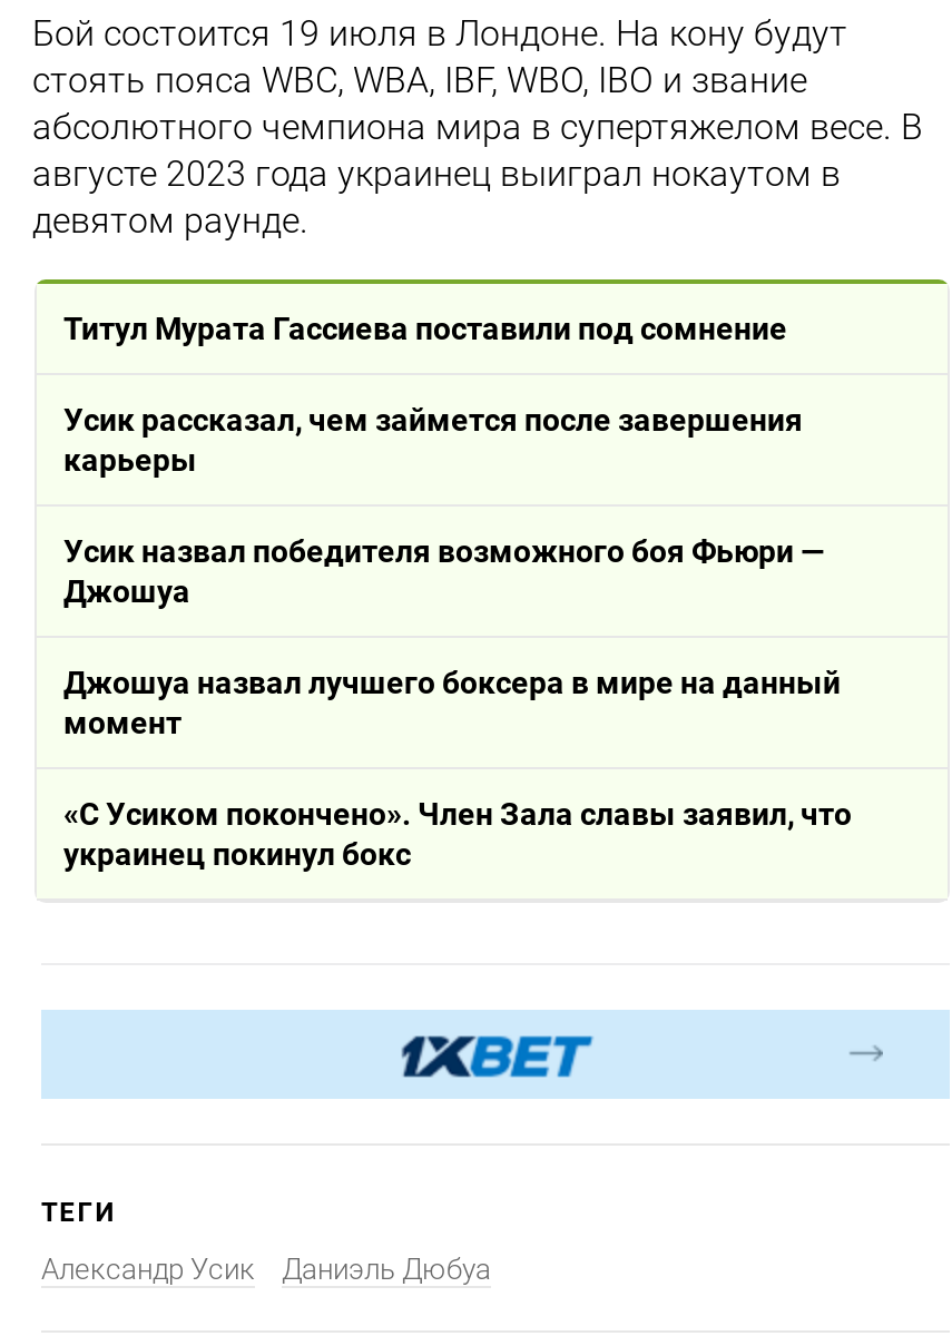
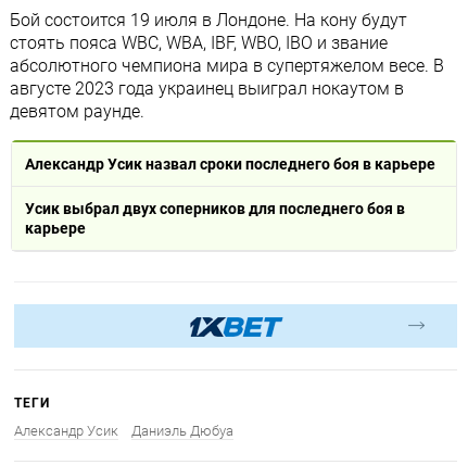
[63,311,852,872] Титул Мурата Гассиева поставили под сомнение | Усик рассказал, чем займется после завершения | карьеры | Усик назвал победителя возможного боя Фьюри — | Джошуа | Джошуа назвал лучшего боксера в мире на данный | момент | «С Усиком покончено». Член Зала славы заявил, что | украинец покинул бокс -> [25,156,435,237] Александр Усик назвал сроки последнего боя в карьере | Усик выбрал двух соперников для последнего боя в | карьере

